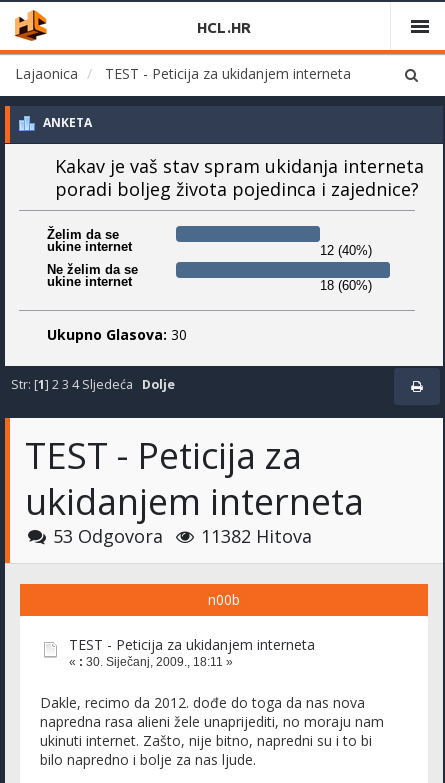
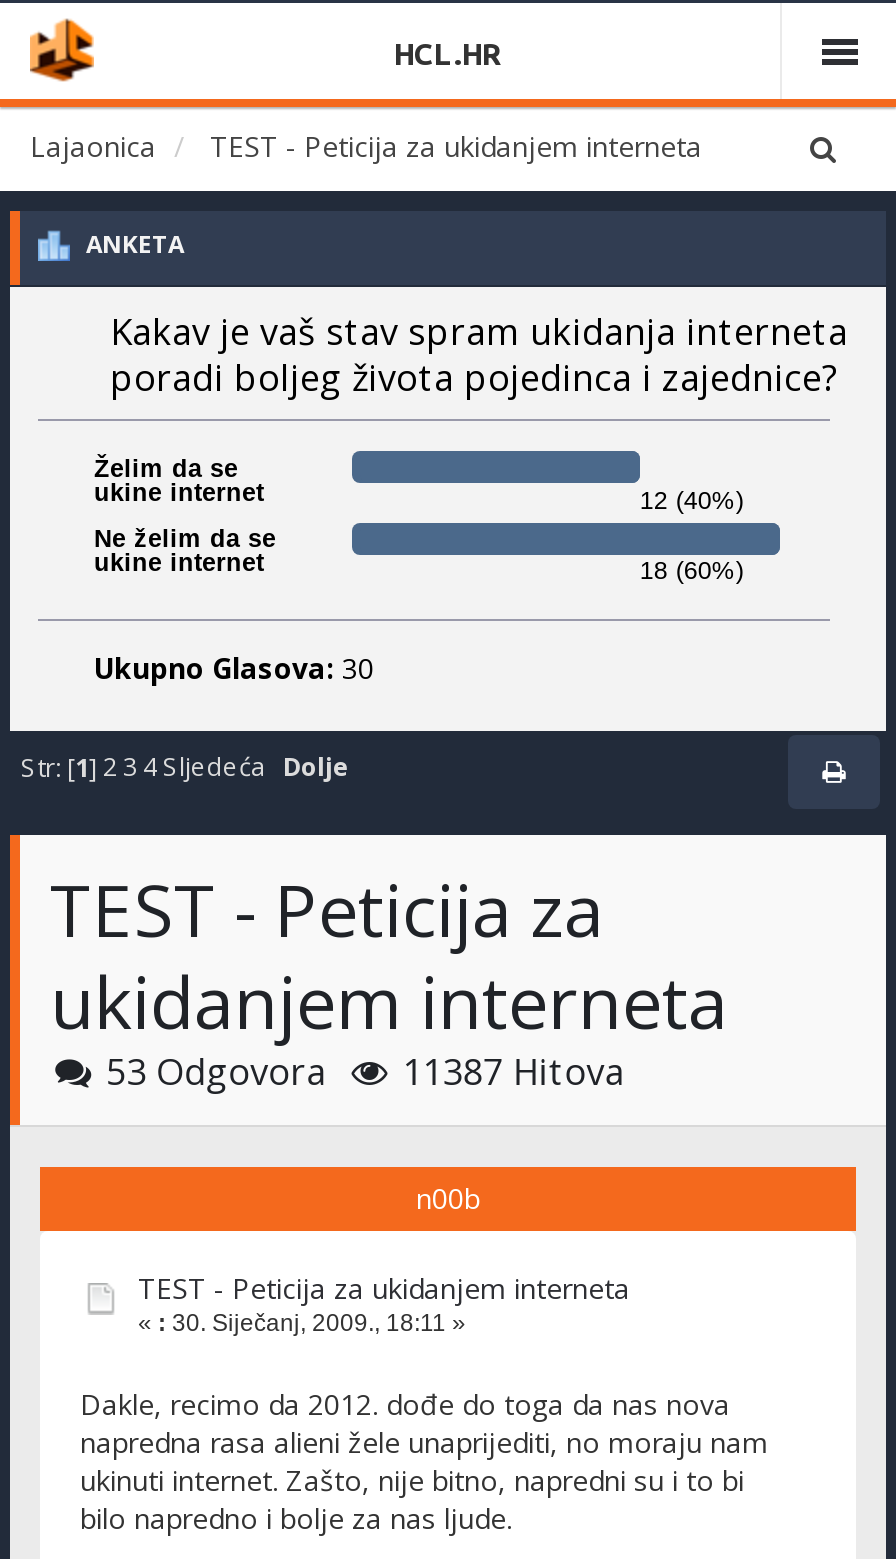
[53,524,312,548] 53 Odgovora 11382 Hitova -> [106,1047,625,1095] 53 Odgovora 11387 Hitova

